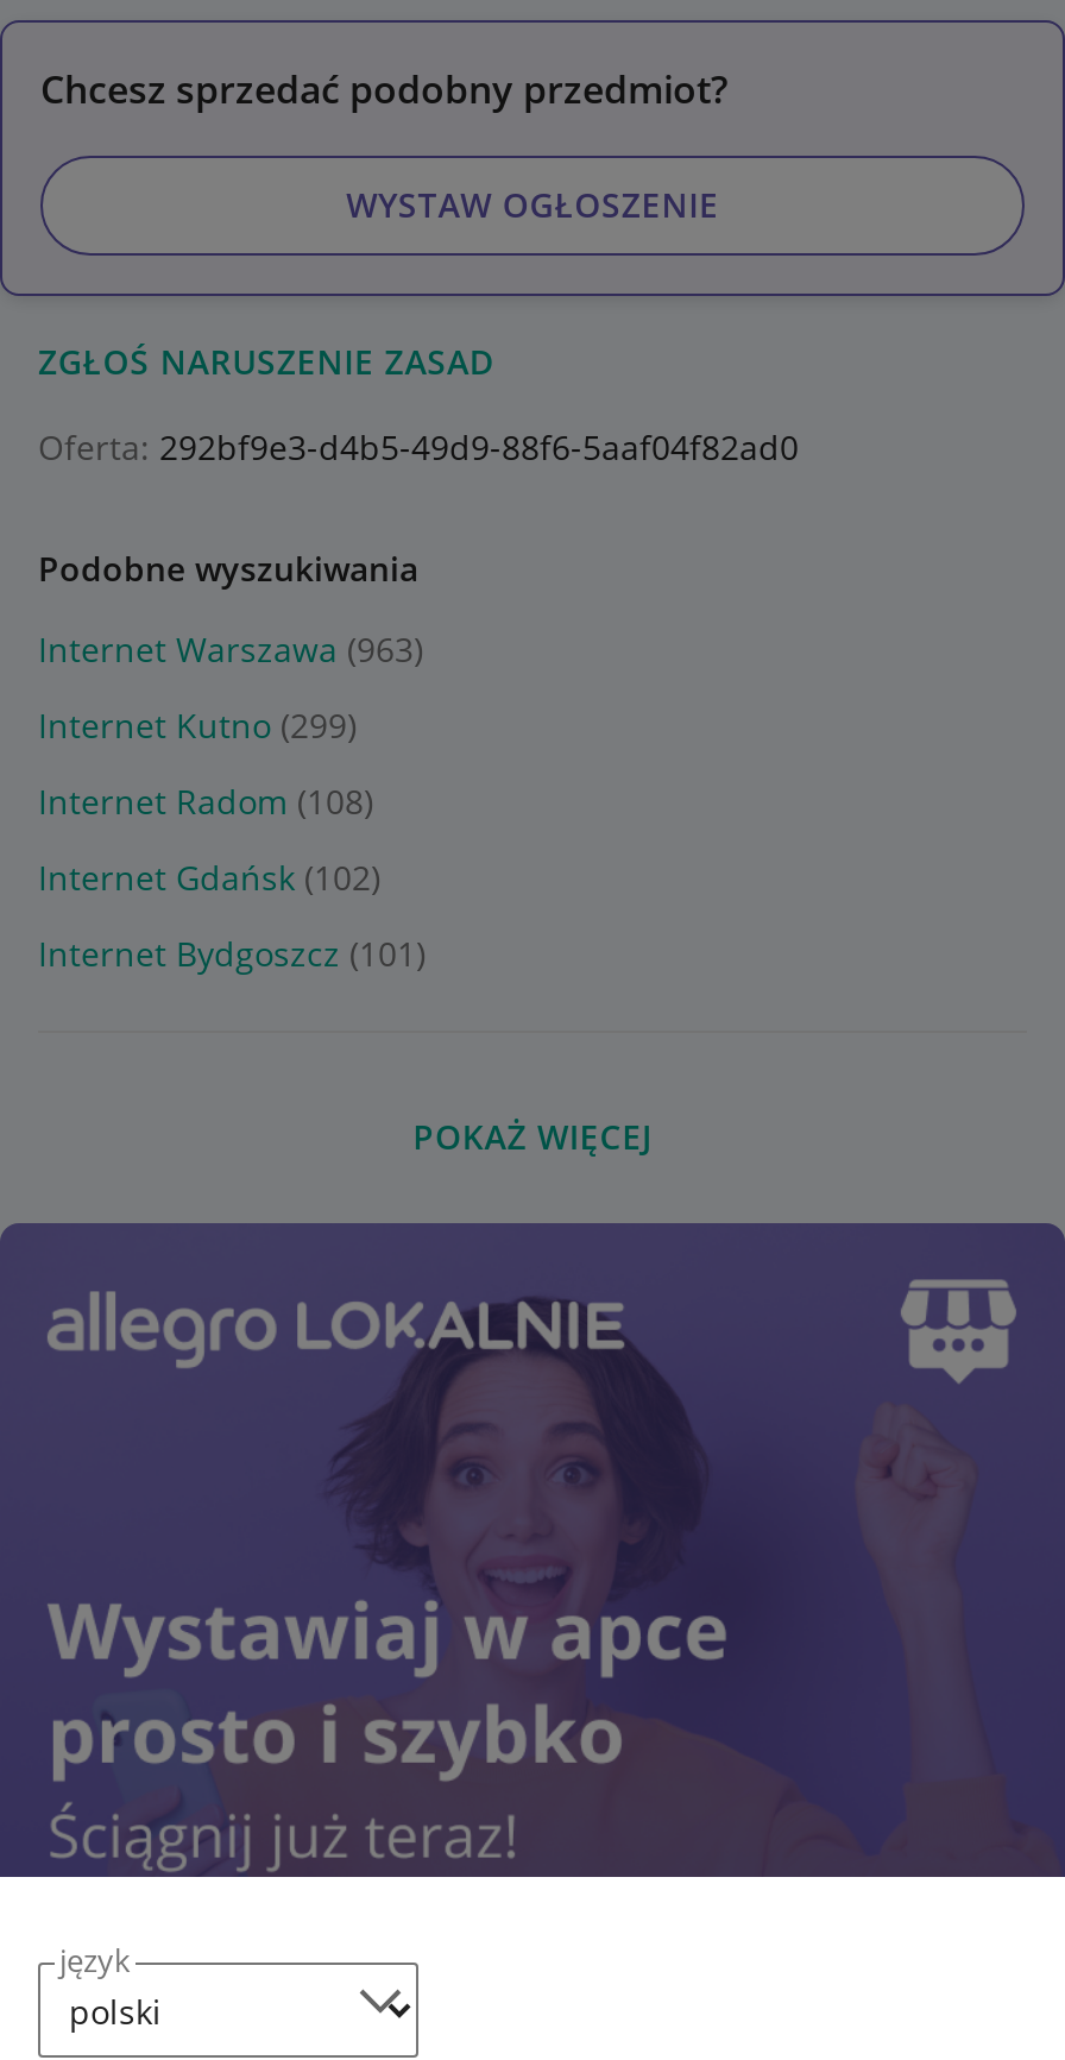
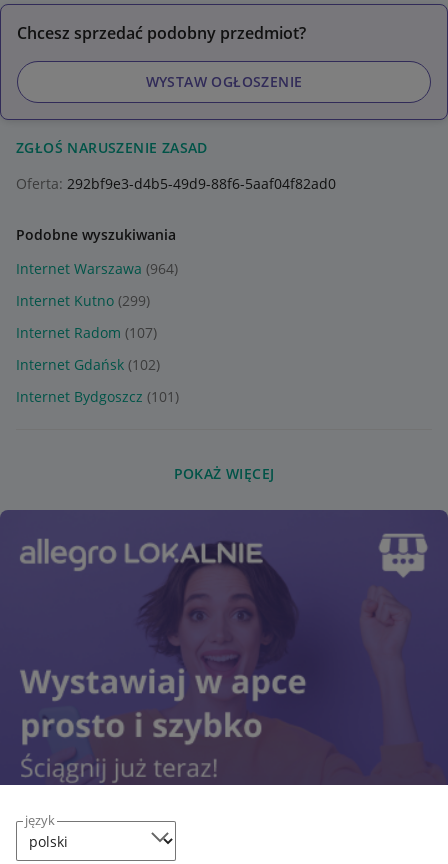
[38,627,423,672] Internet Warszawa (963) -> [16,259,178,278] Internet Warszawa (964)
[38,779,373,824] Internet Radom (108) -> [16,323,157,342] Internet Radom (107)

